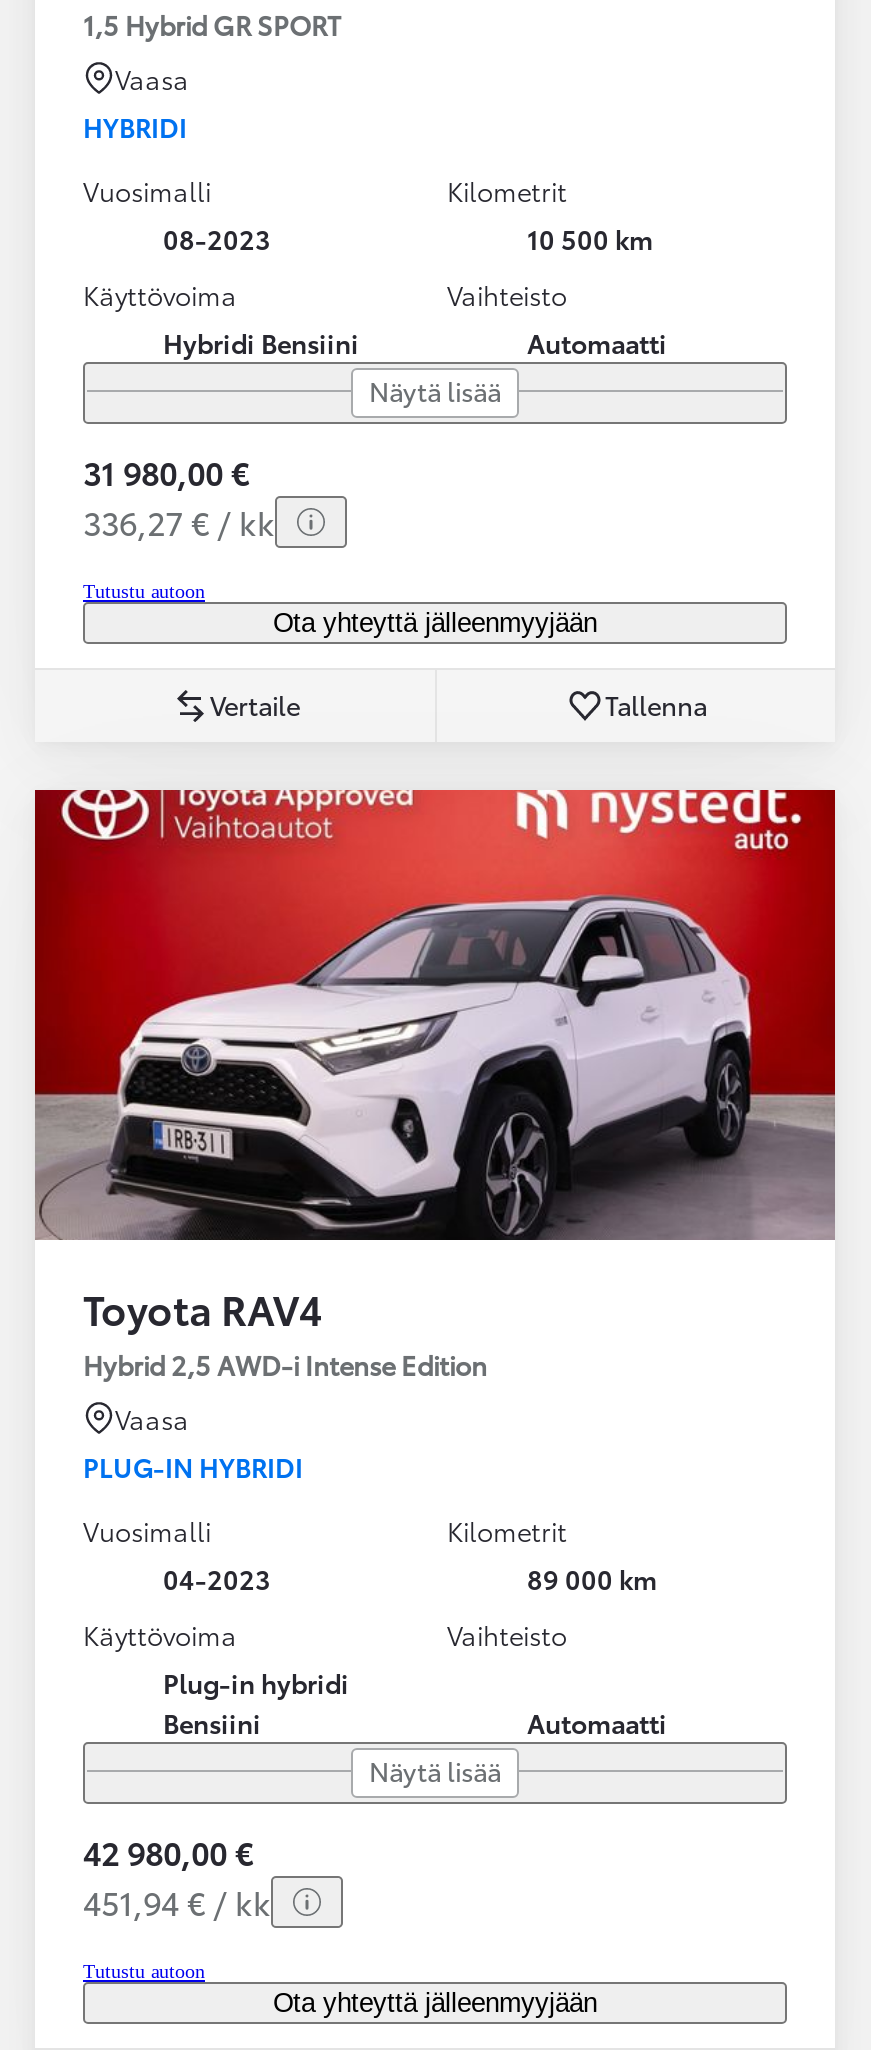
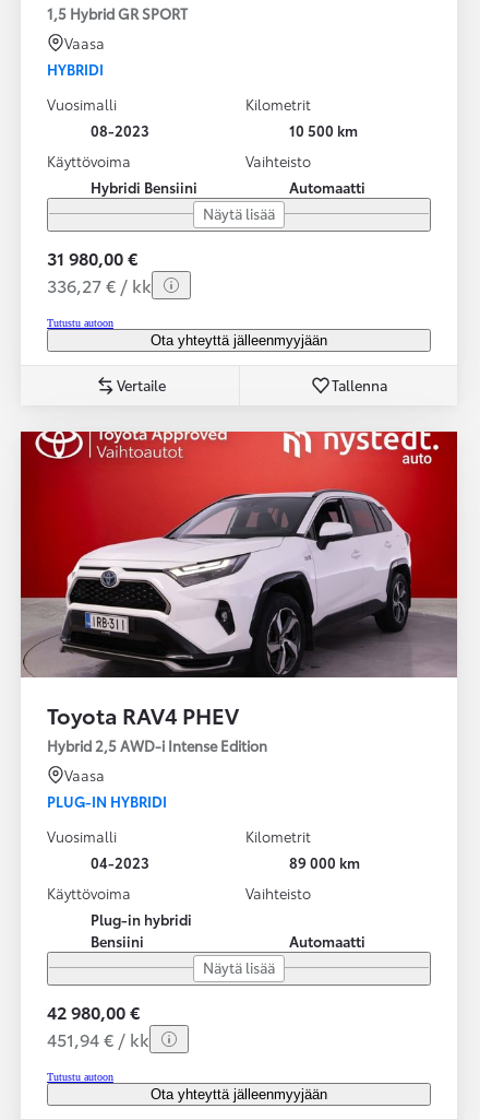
[83,1280,323,1336] Toyota RAV4 -> [47,699,239,730] Toyota RAV4 PHEV

